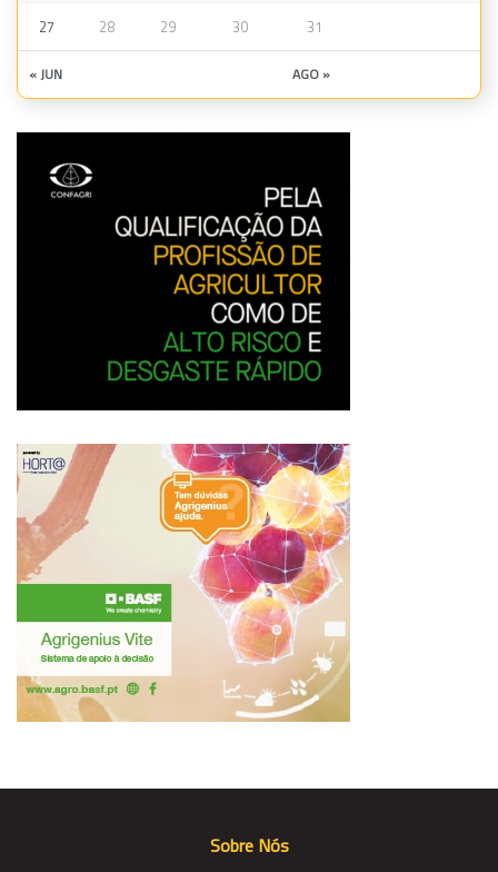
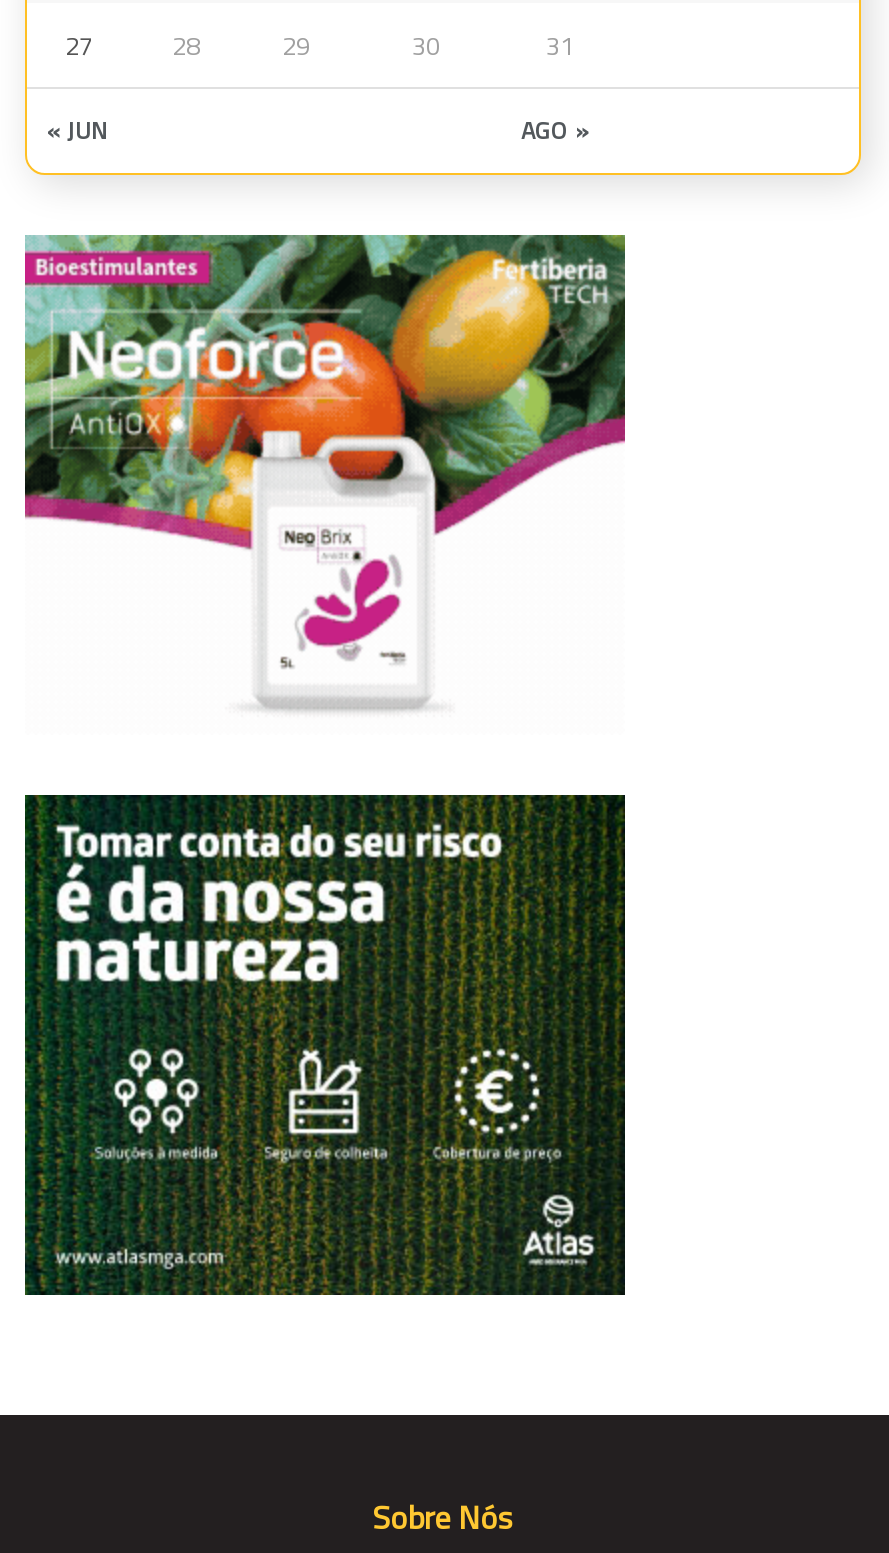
[16,131,351,412] [image] -> [23,233,627,735] [image]
[16,443,351,723] [image] -> [23,793,627,1297] [image]

